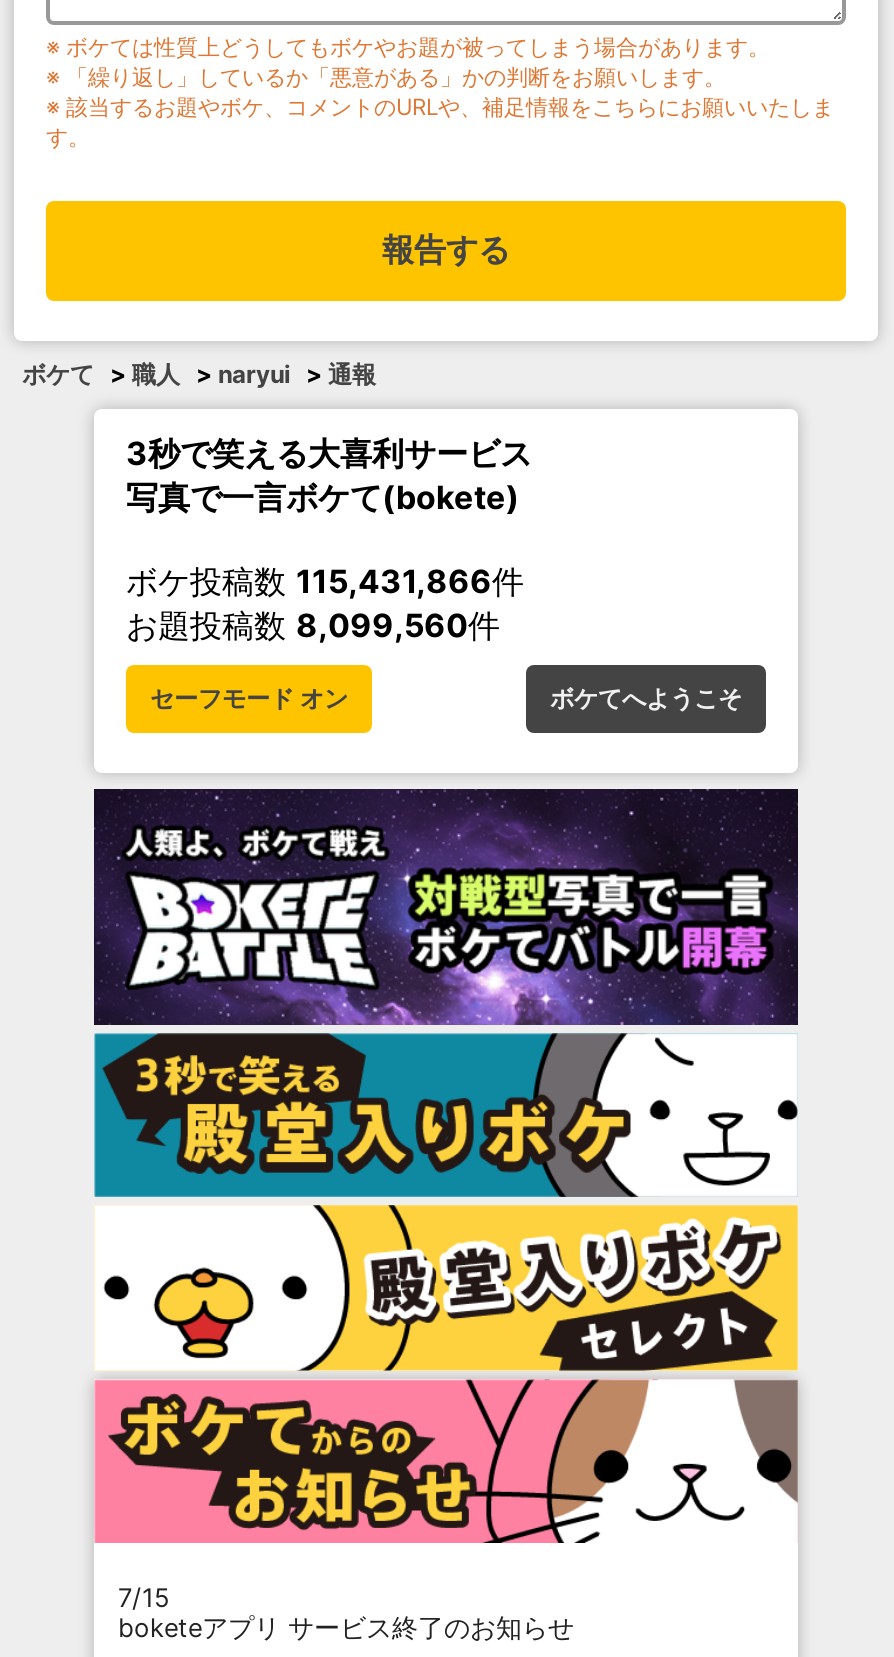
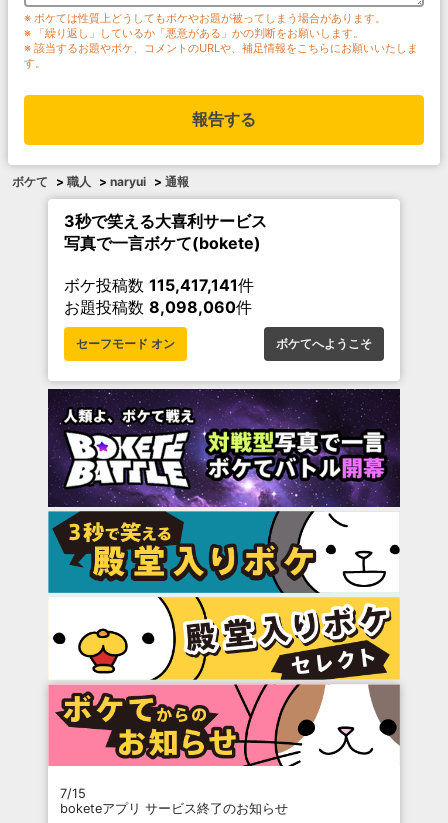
[126,561,524,601] ボケ投稿数115,431,866件 -> [64,275,254,295] ボケ投稿数115,417,141件
[126,605,500,645] お題投稿数8,099,560件 -> [64,297,252,317] お題投稿数8,098,060件

